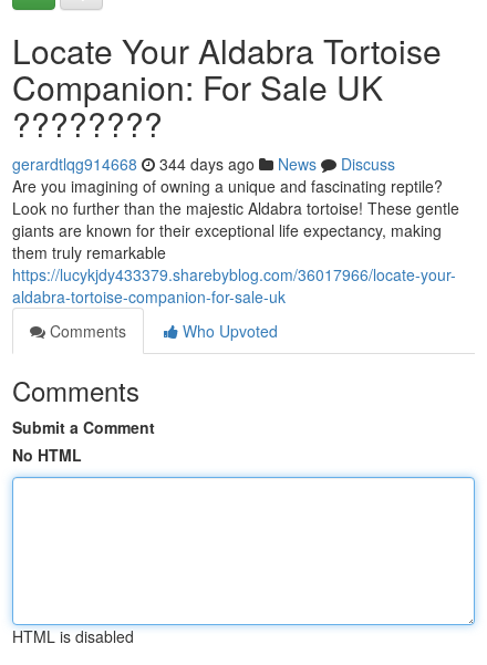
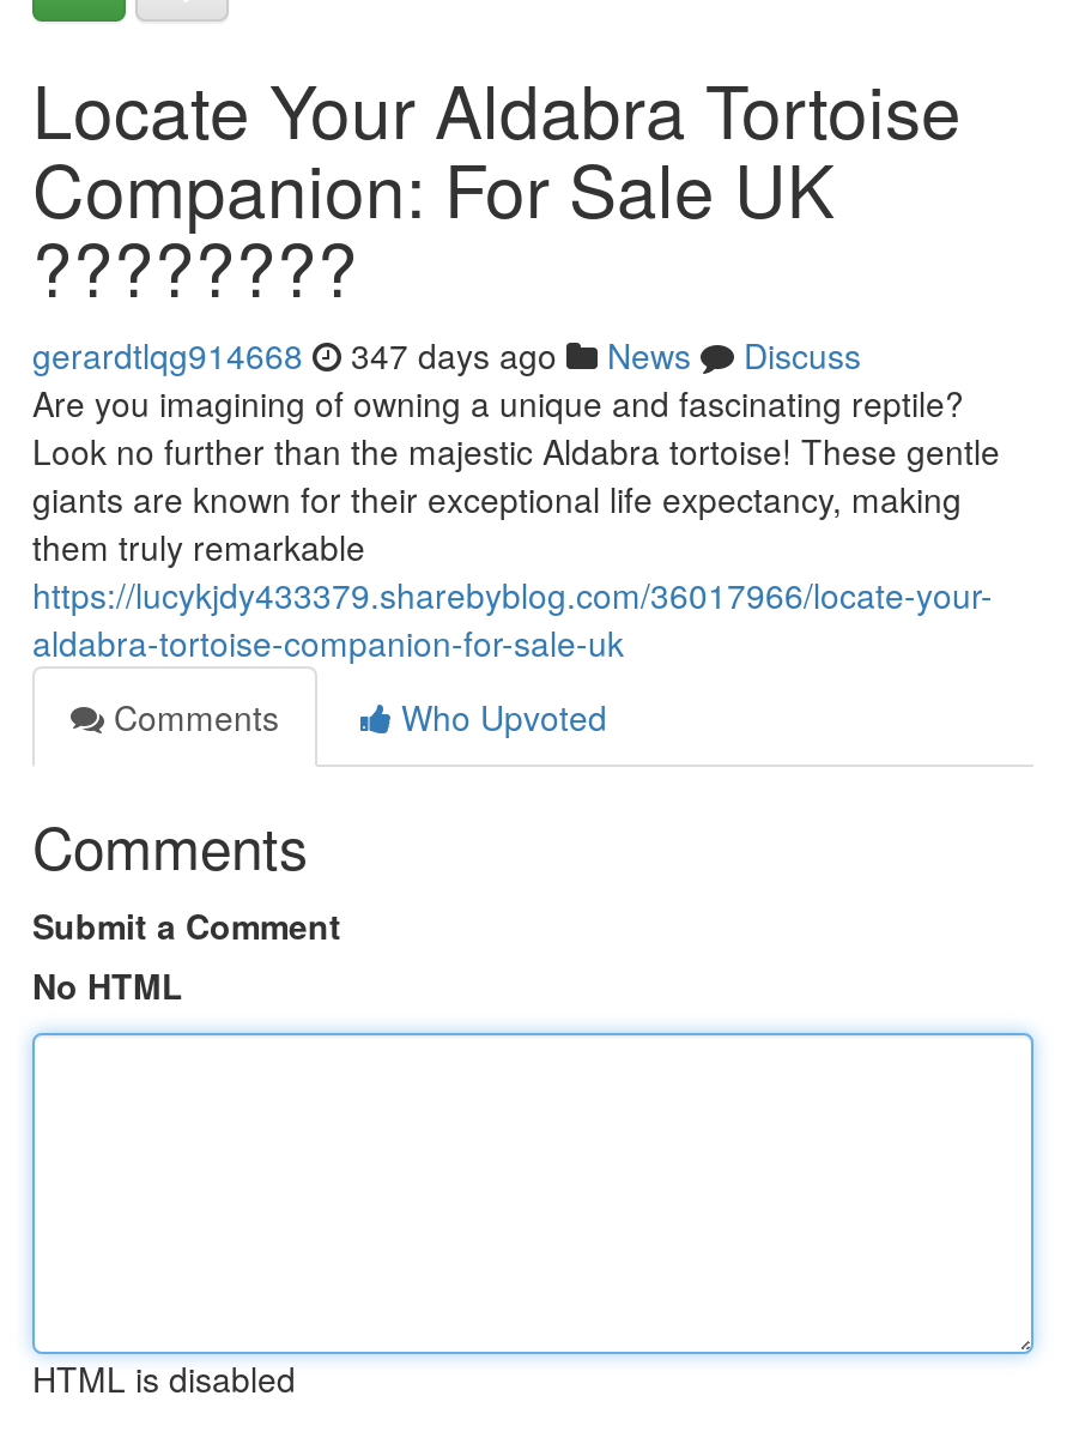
[12,153,395,175] gerardtlqg914668 344 days ago News Discuss -> [32,331,861,379] gerardtlqg914668 347 days ago News Discuss

